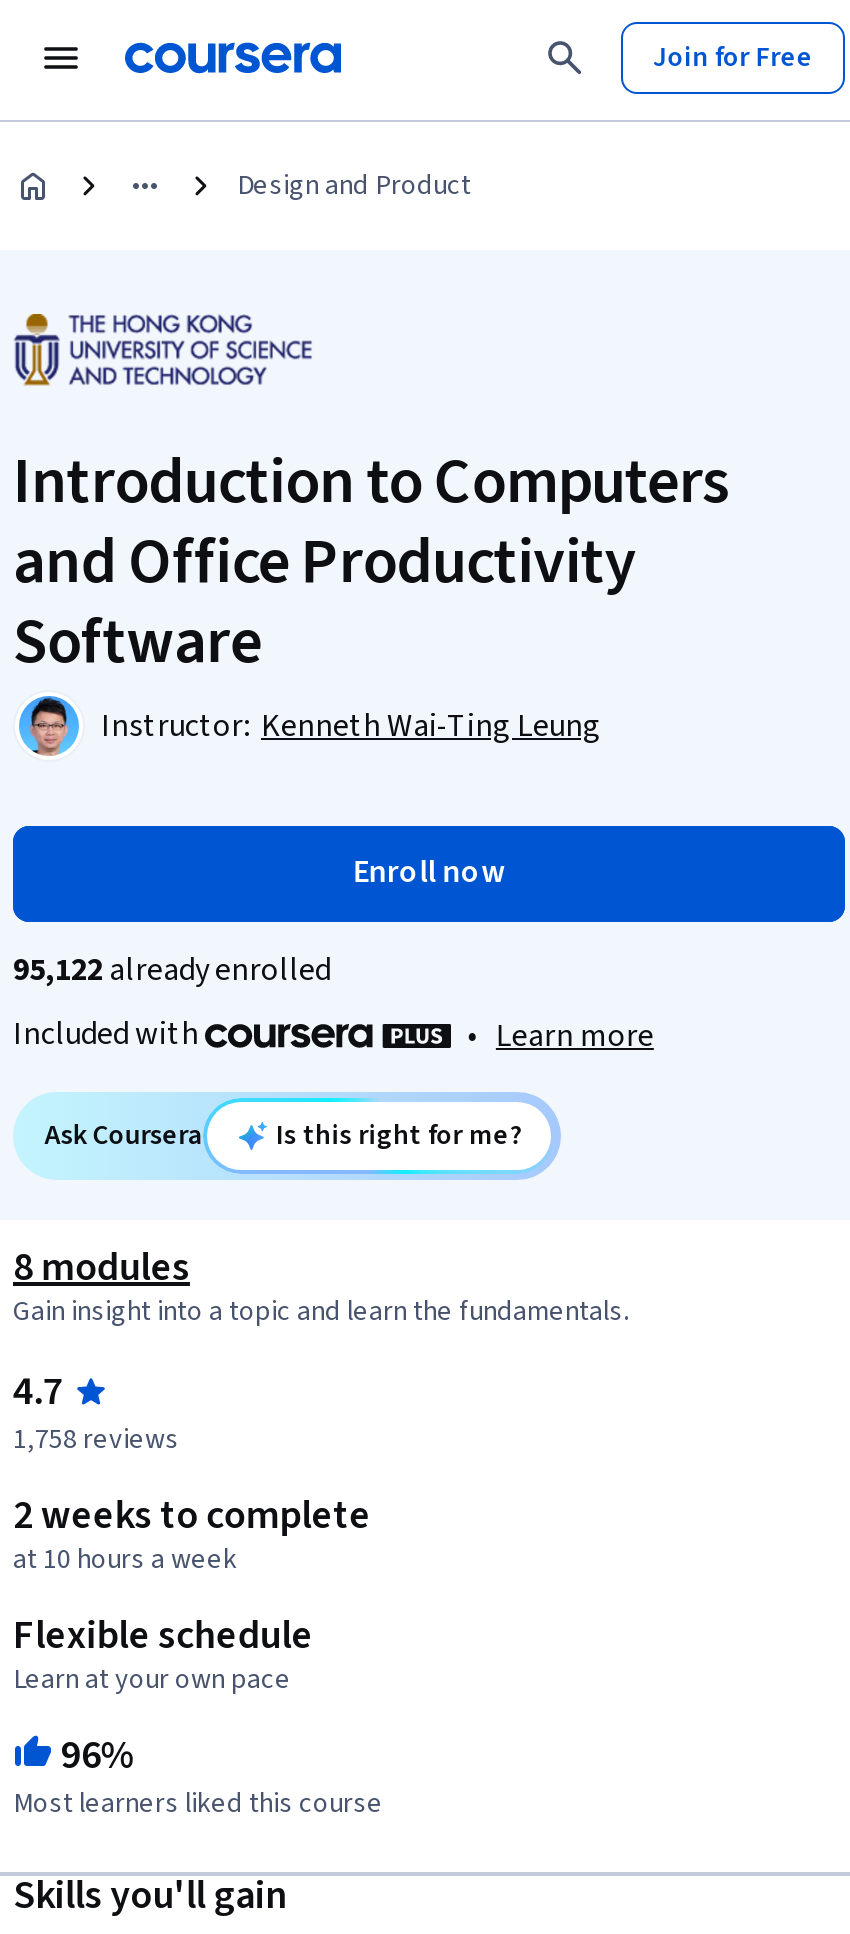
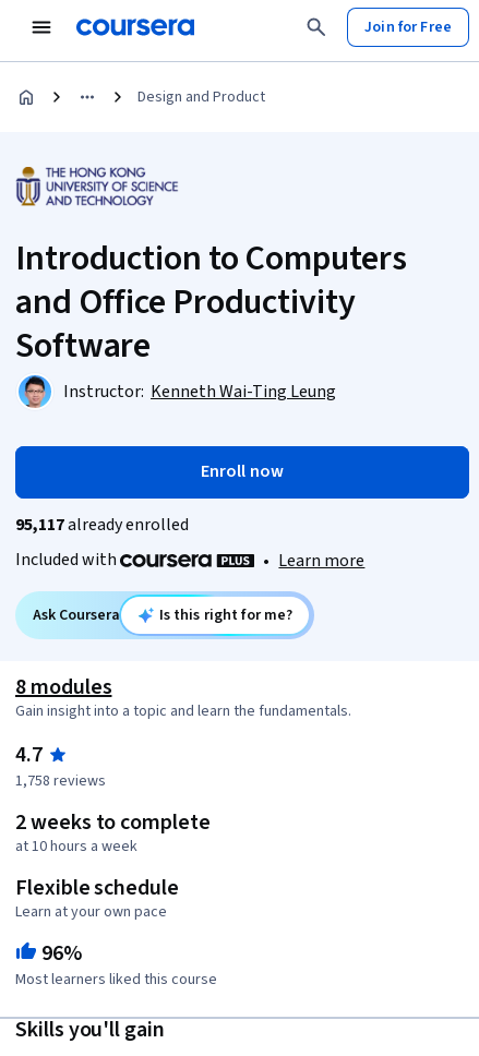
[13,948,331,992] 95,122 already enrolled -> [15,513,189,537] 95,117 already enrolled

